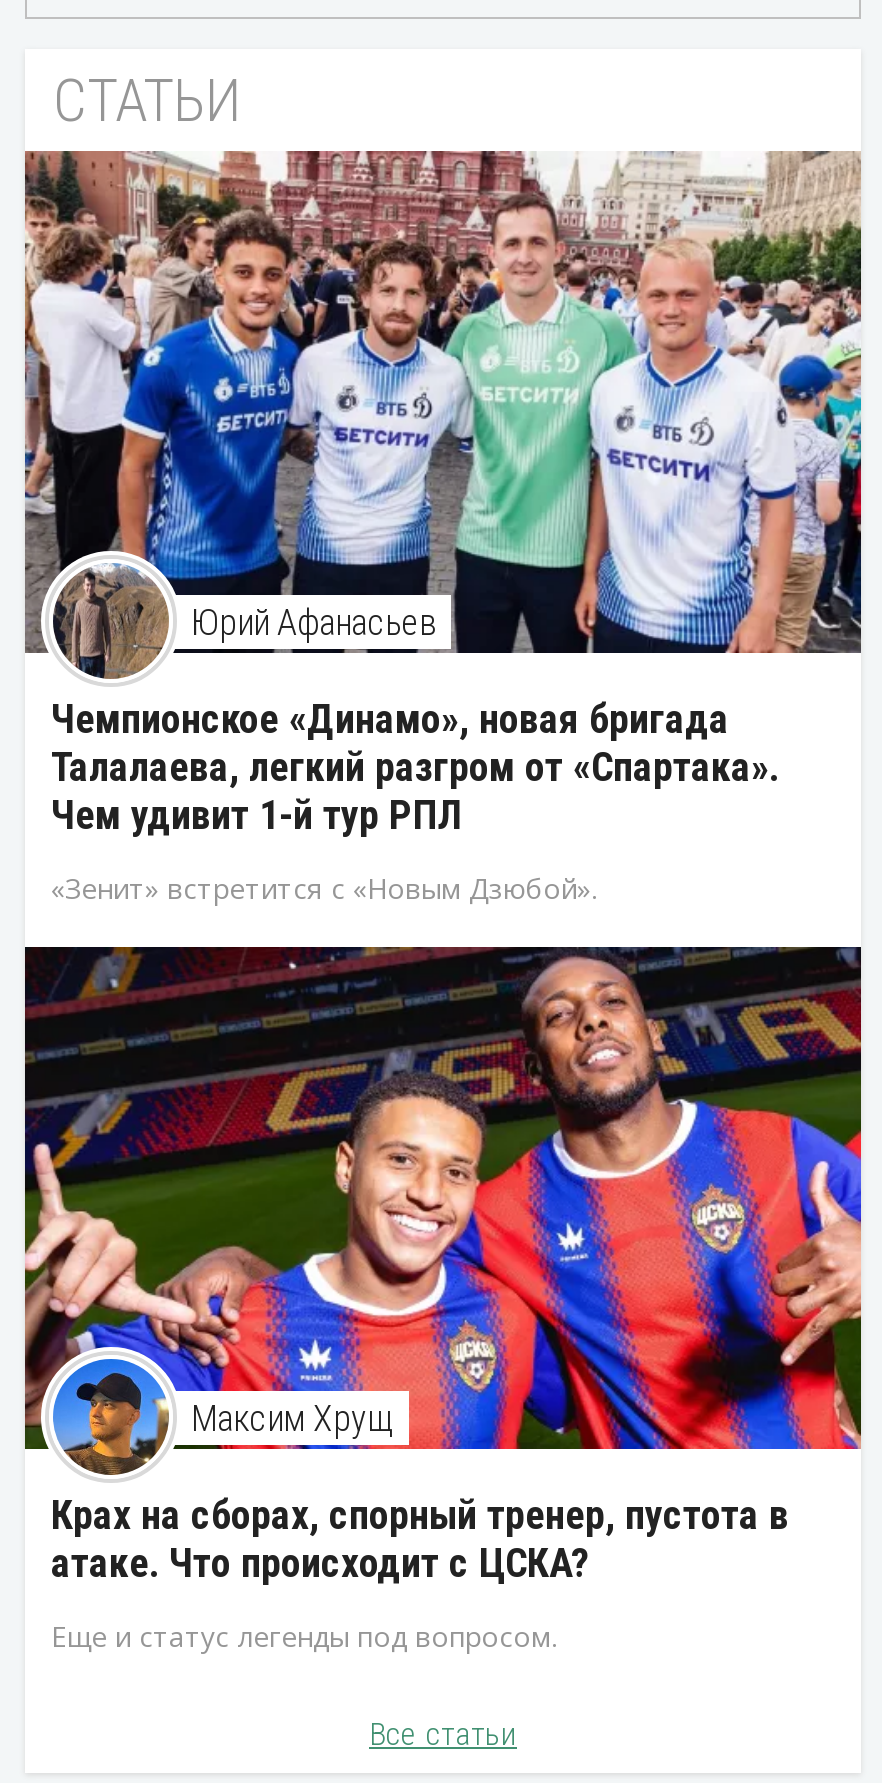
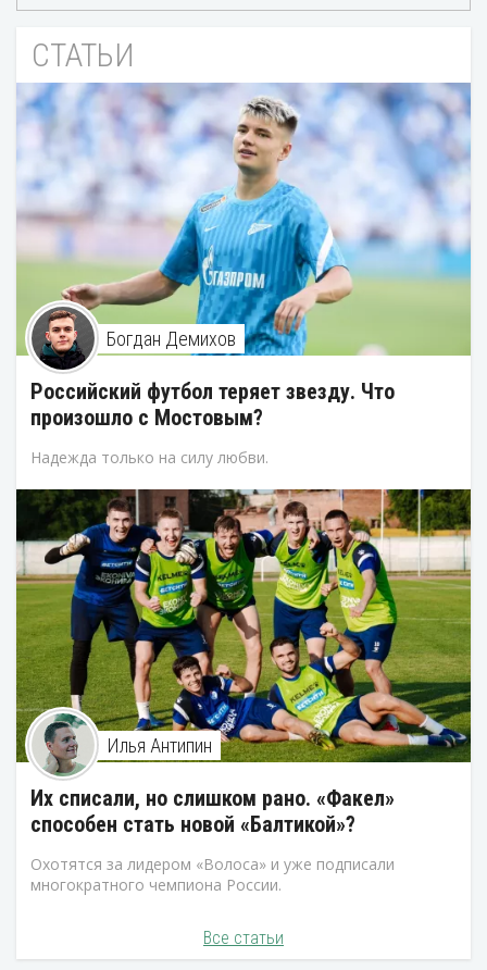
[23,149,863,679] [image] | Юрий Афанасьев -> [16,82,472,364] [image] | Богдан Демихов
[51,695,779,839] Чемпионское «Динамо», новая бригада | Талалаева, легкий разгром от «Спартака». | Чем удивит 1-й тур РПЛ -> [30,378,395,430] Российский футбол теряет звезду. Что | произошло с Мостовым?
[51,869,597,907] «Зенит» встретится с «Новым Дзюбой». -> [30,447,269,467] Надежда только на силу любви.
[23,909,863,1451] [image] | Максим Хрущ -> [15,488,472,783] [image] | Илья Антипин
[51,1490,789,1586] Крах на сборах, спорный тренер, пустота в | атаке. Что происходит с ЦСКА? -> [30,785,395,837] Их списали, но слишком рано. «Факел» | способен стать новой «Балтикой»?
[51,1616,557,1654] Еще и статус легенды под вопросом. -> [30,853,395,895] Охотятся за лидером «Волоса» и уже подписали | многократного чемпиона России.

